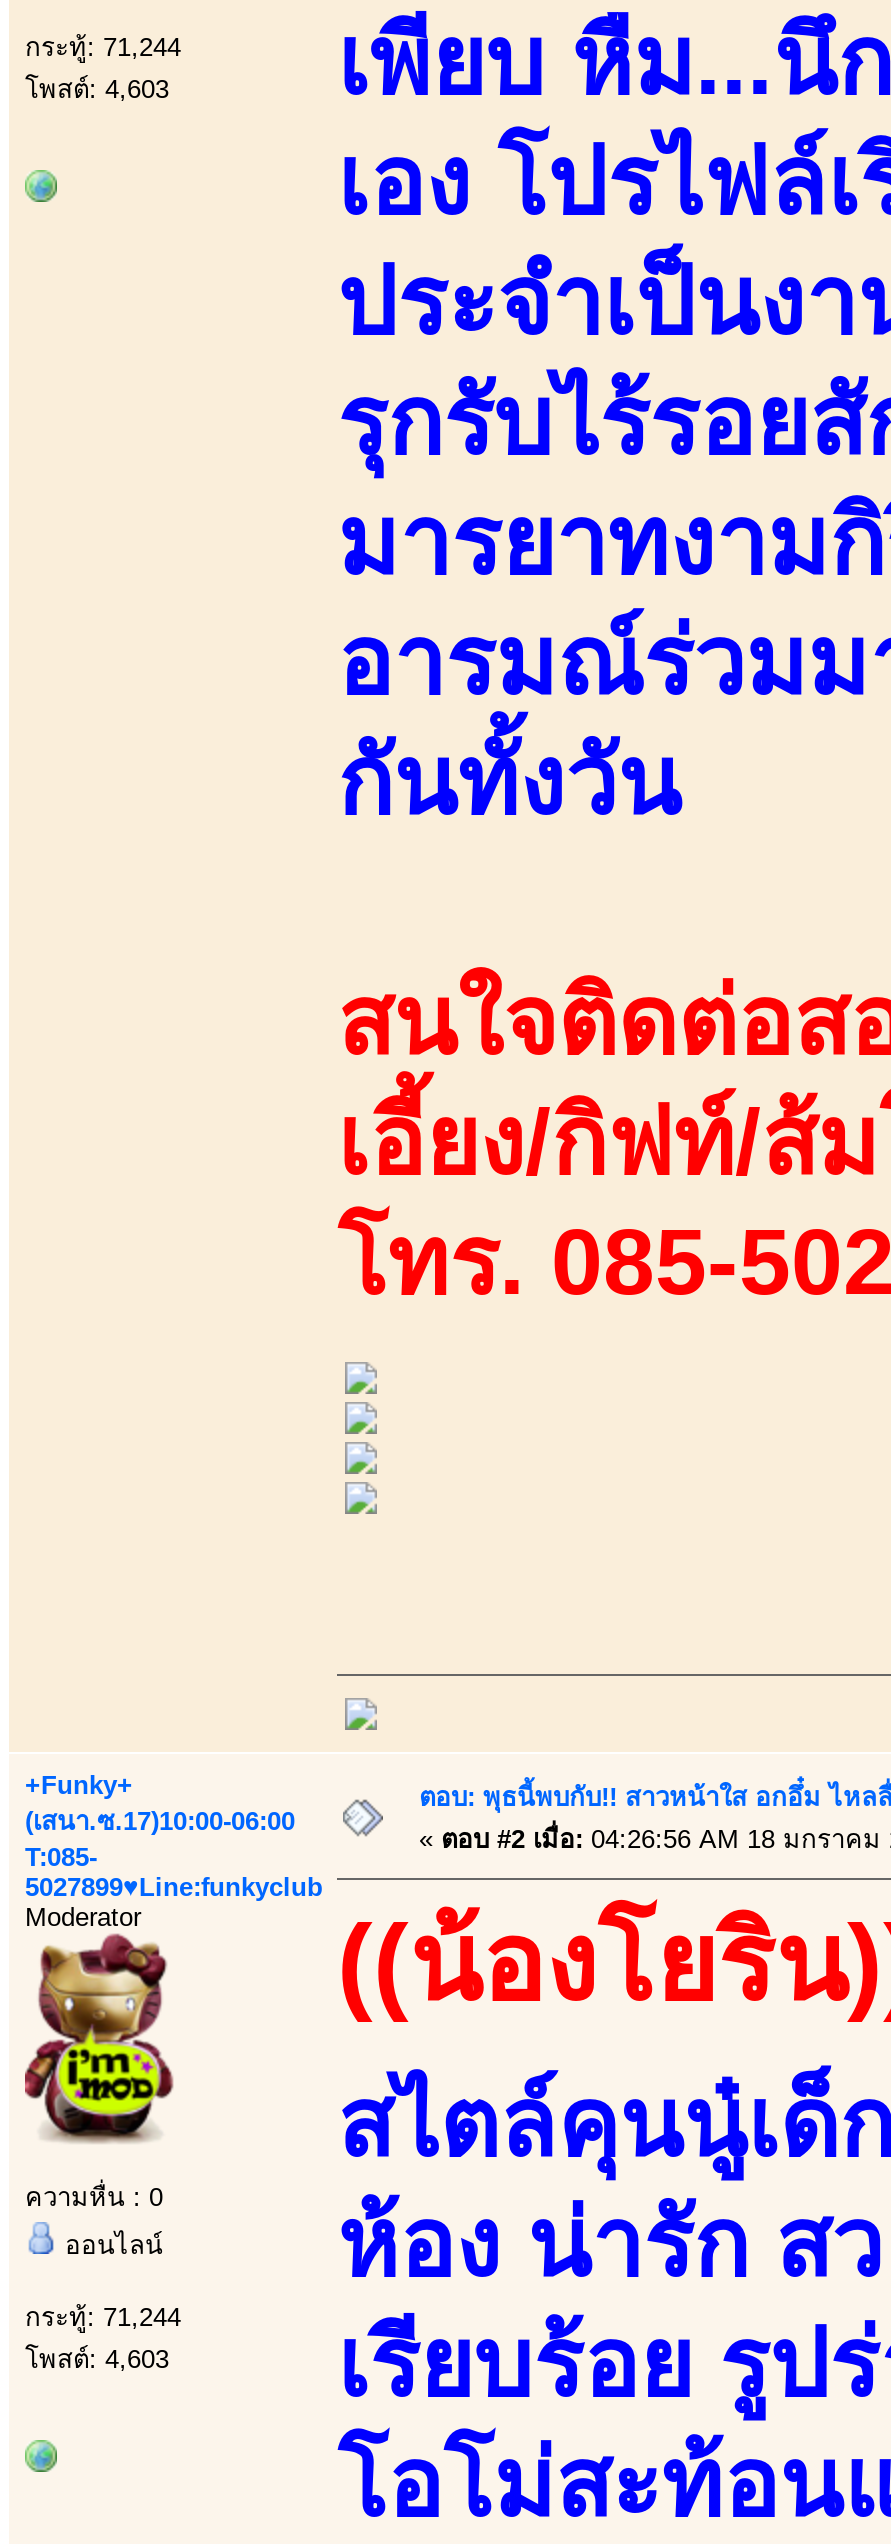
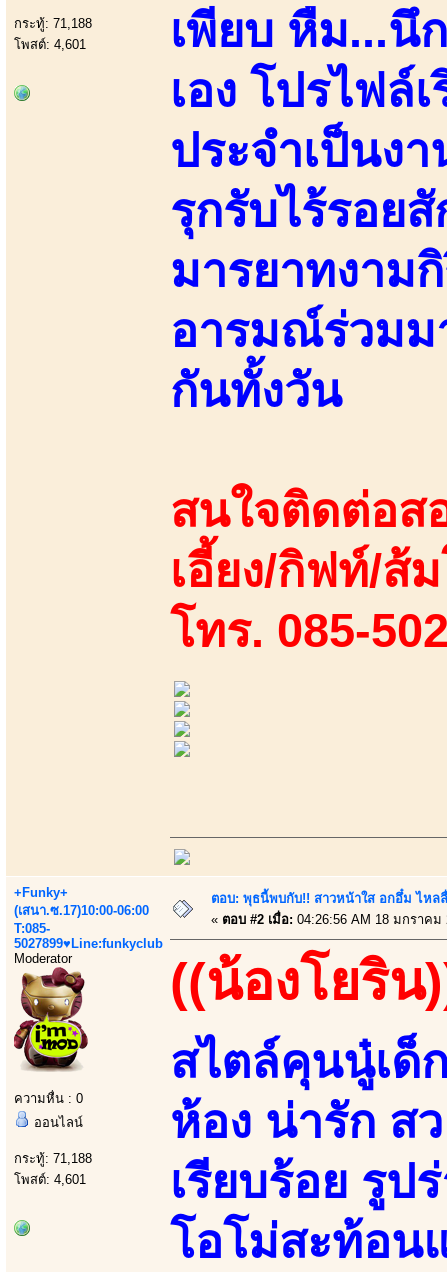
[25,31,181,61] กระทู้: 71,244 -> [14,16,92,31] กระทู้: 71,188
[25,73,169,103] โพสต์: 4,603 -> [14,37,86,52] โพสต์: 4,601
[25,2301,181,2331] กระทู้: 71,244 -> [14,1151,92,1166] กระทู้: 71,188
[25,2343,169,2373] โพสต์: 4,603 -> [14,1172,86,1187] โพสต์: 4,601

